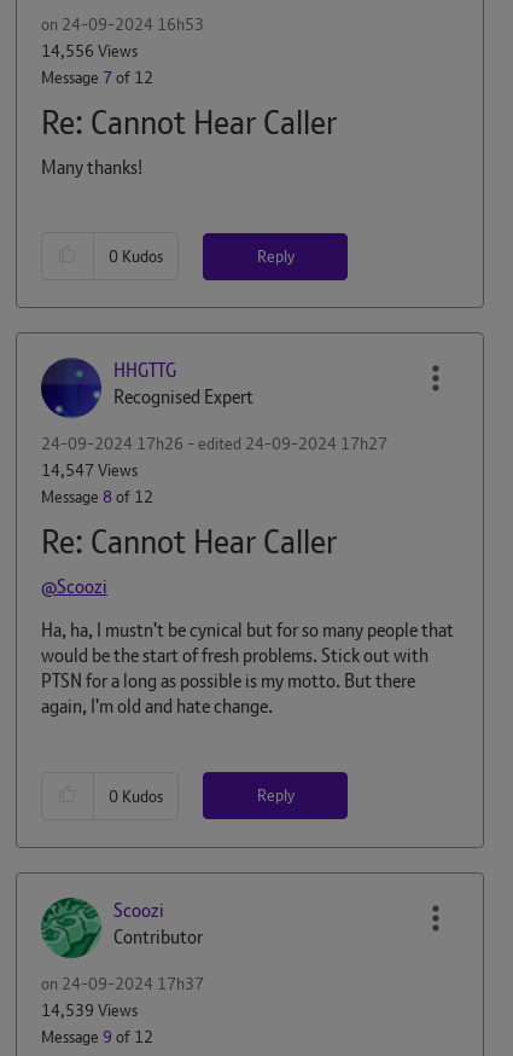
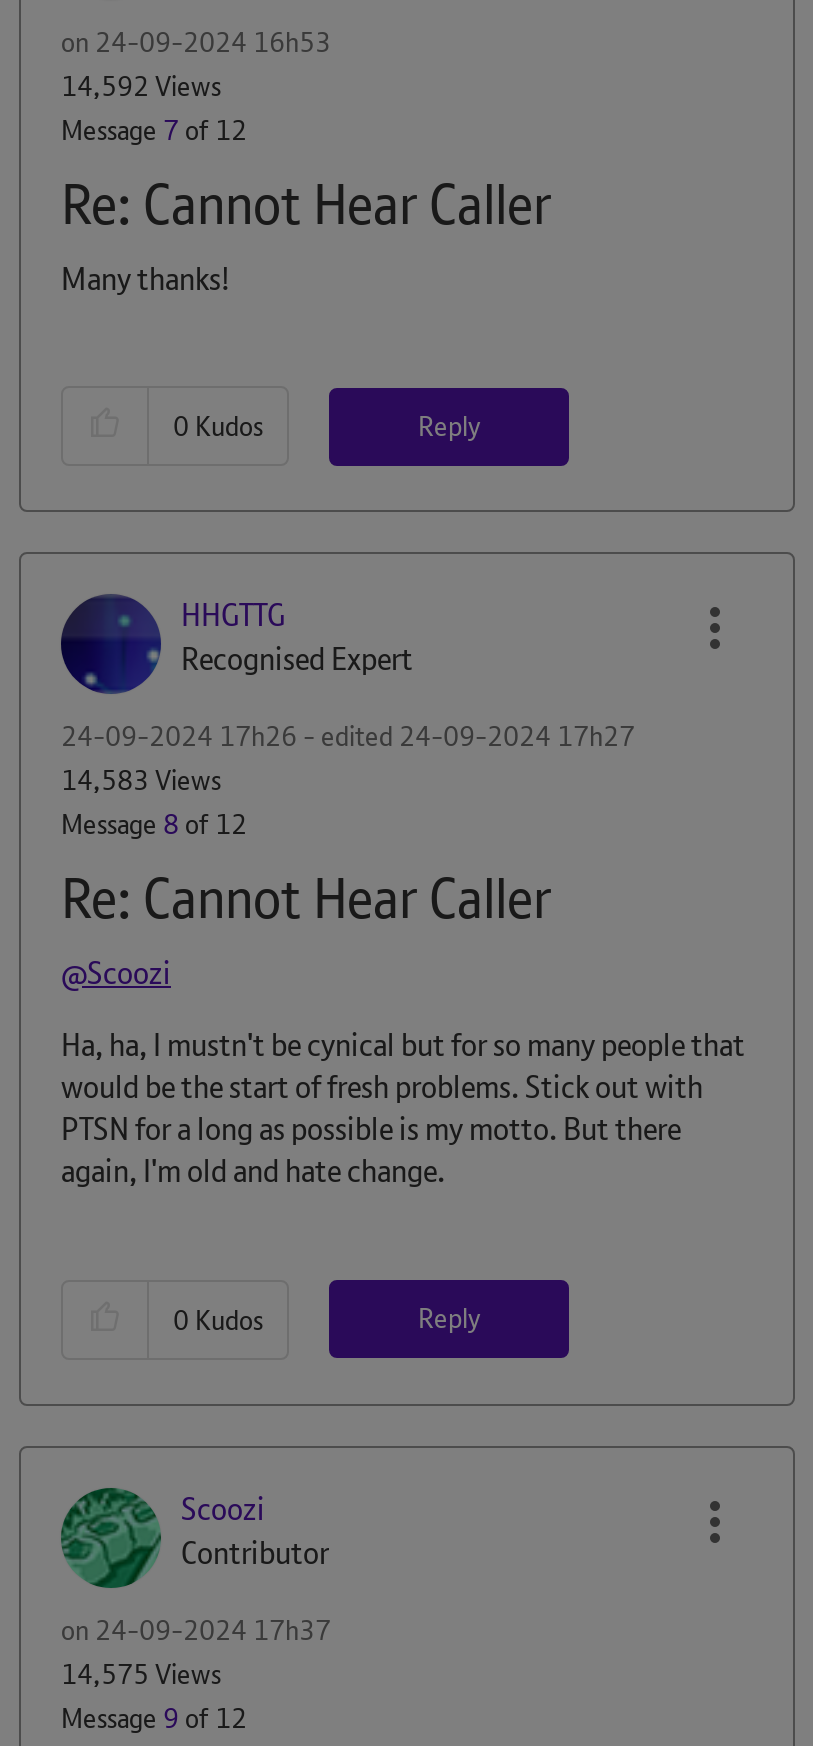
[41,39,138,61] 14,556 Views -> [61,67,221,103] 14,592 Views
[41,459,138,481] 14,547 Views -> [61,762,221,798] 14,583 Views
[41,999,138,1020] 14,539 Views -> [61,1655,221,1691] 14,575 Views

